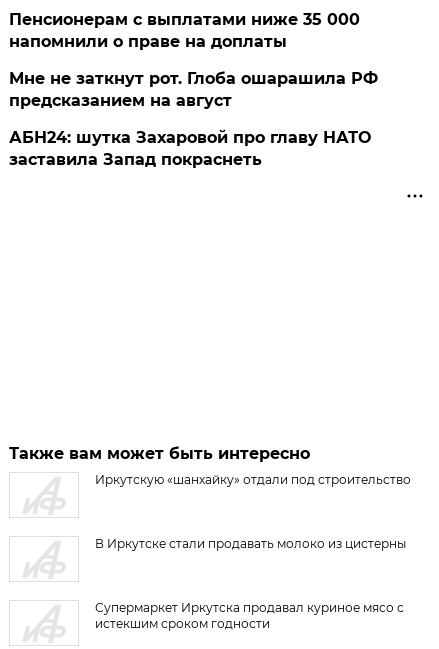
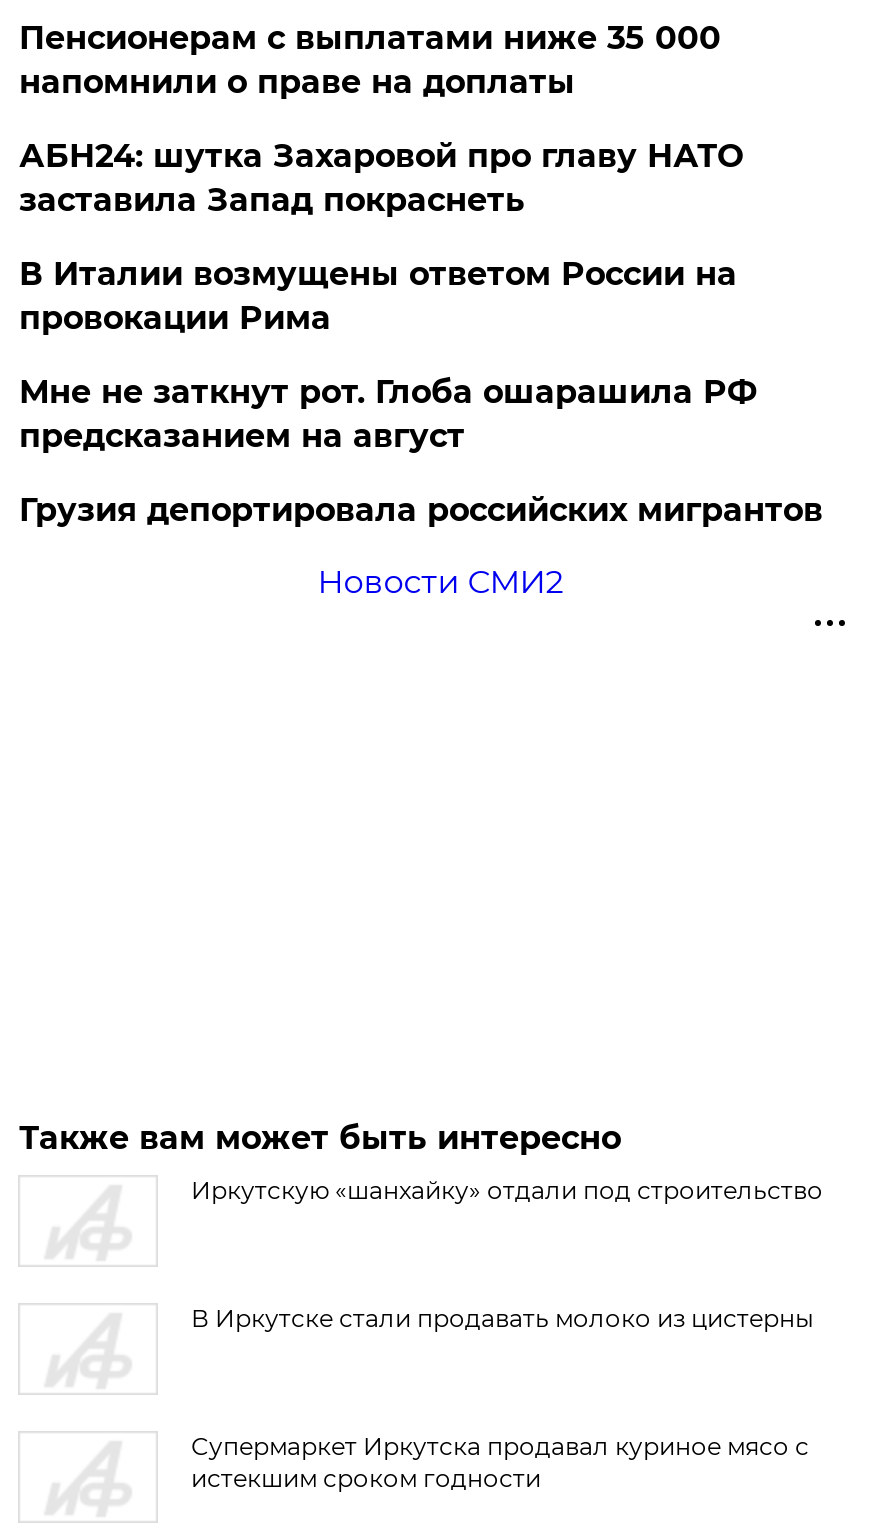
none -> [19,255,737,337] В Италии возмущены ответом России на | провокации Рима
none -> [19,491,823,601] Грузия депортировала российских мигрантов | Новости СМИ2
moved [9,128,371,169] -> [19,137,743,219]: АБН24: шутка Захаровой про главу НАТО | заставила Запад покраснеть

